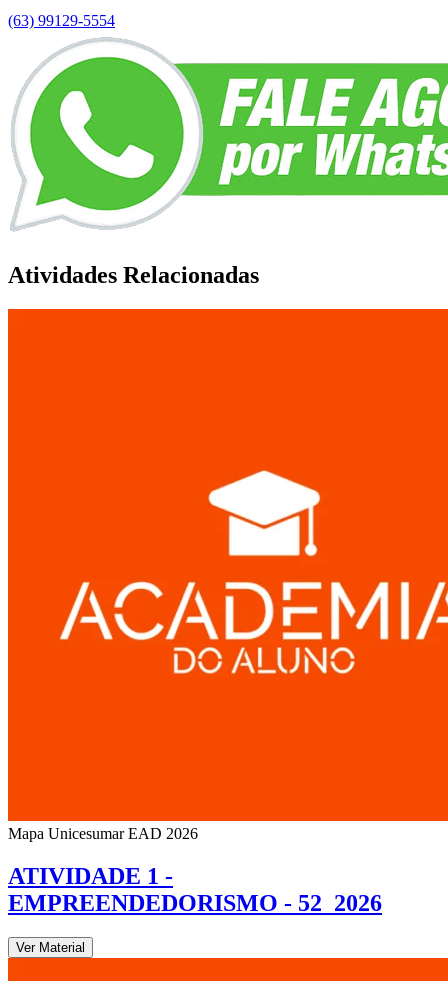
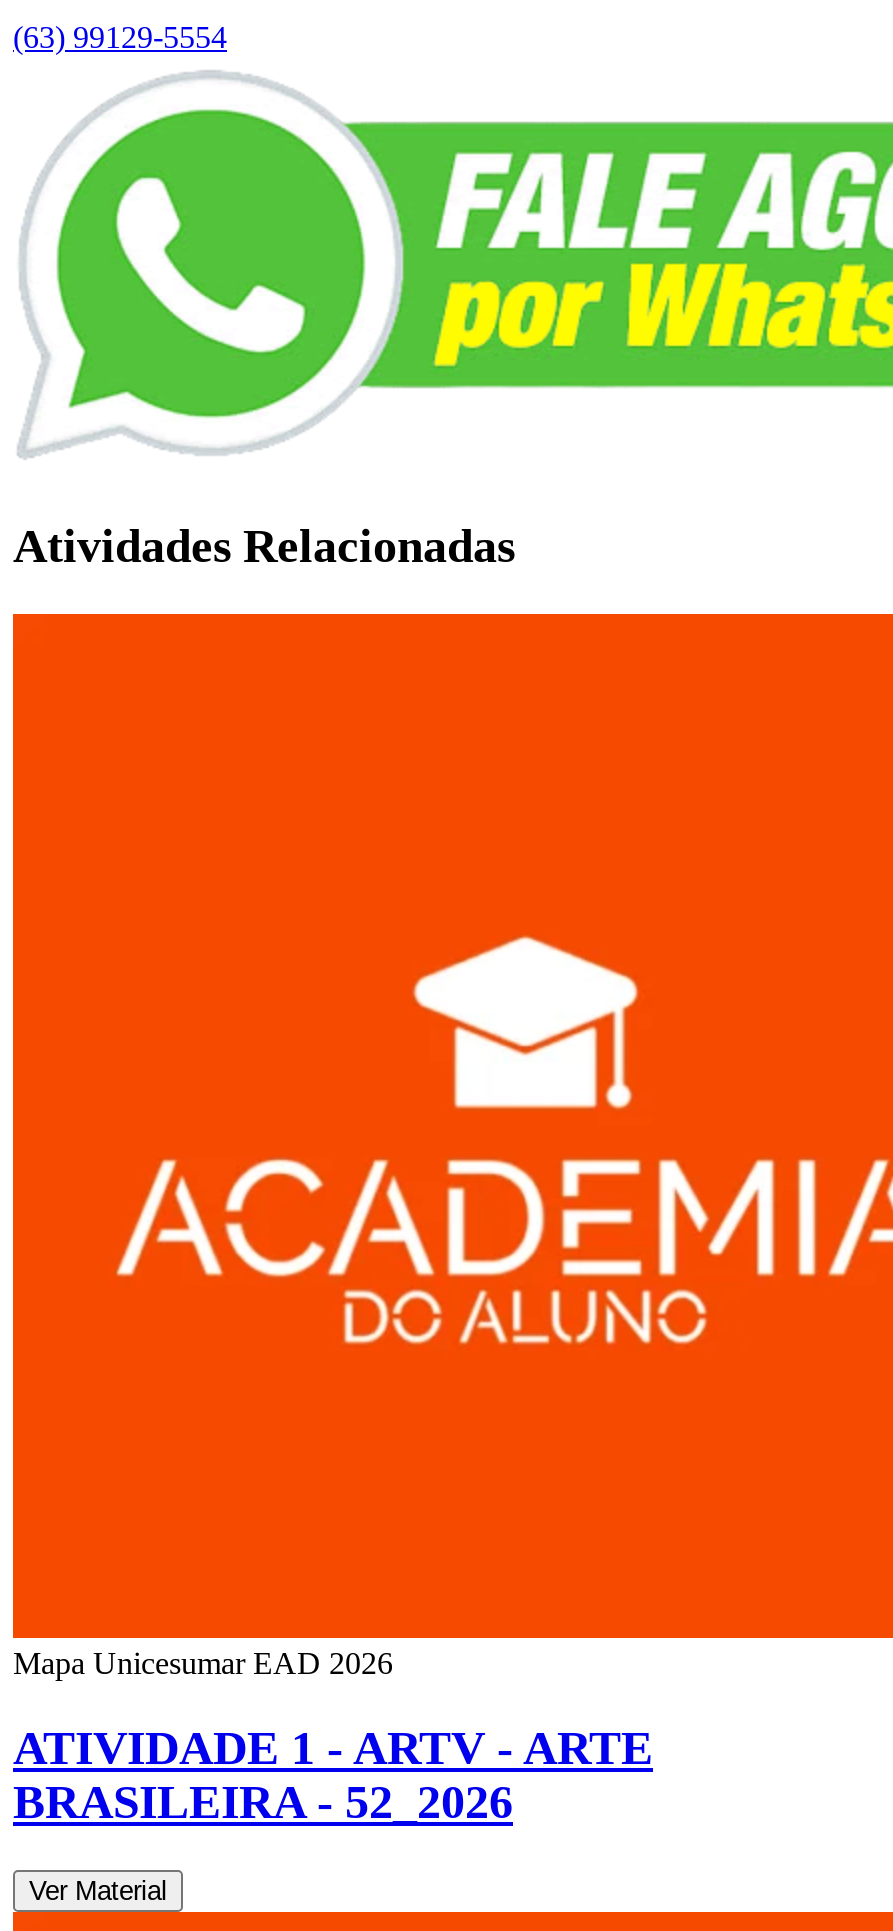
[315,133,445,176] [image] -> [627,262,887,350] [image]
[218,142,304,186] [image] -> [433,280,605,368] [image]
[8,863,382,916] ATIVIDADE 1 - | EMPREENDEDORISMO - 52_2026 -> [13,1721,653,1827] ATIVIDADE 1 - ARTV - ARTE | BRASILEIRA - 52_2026

